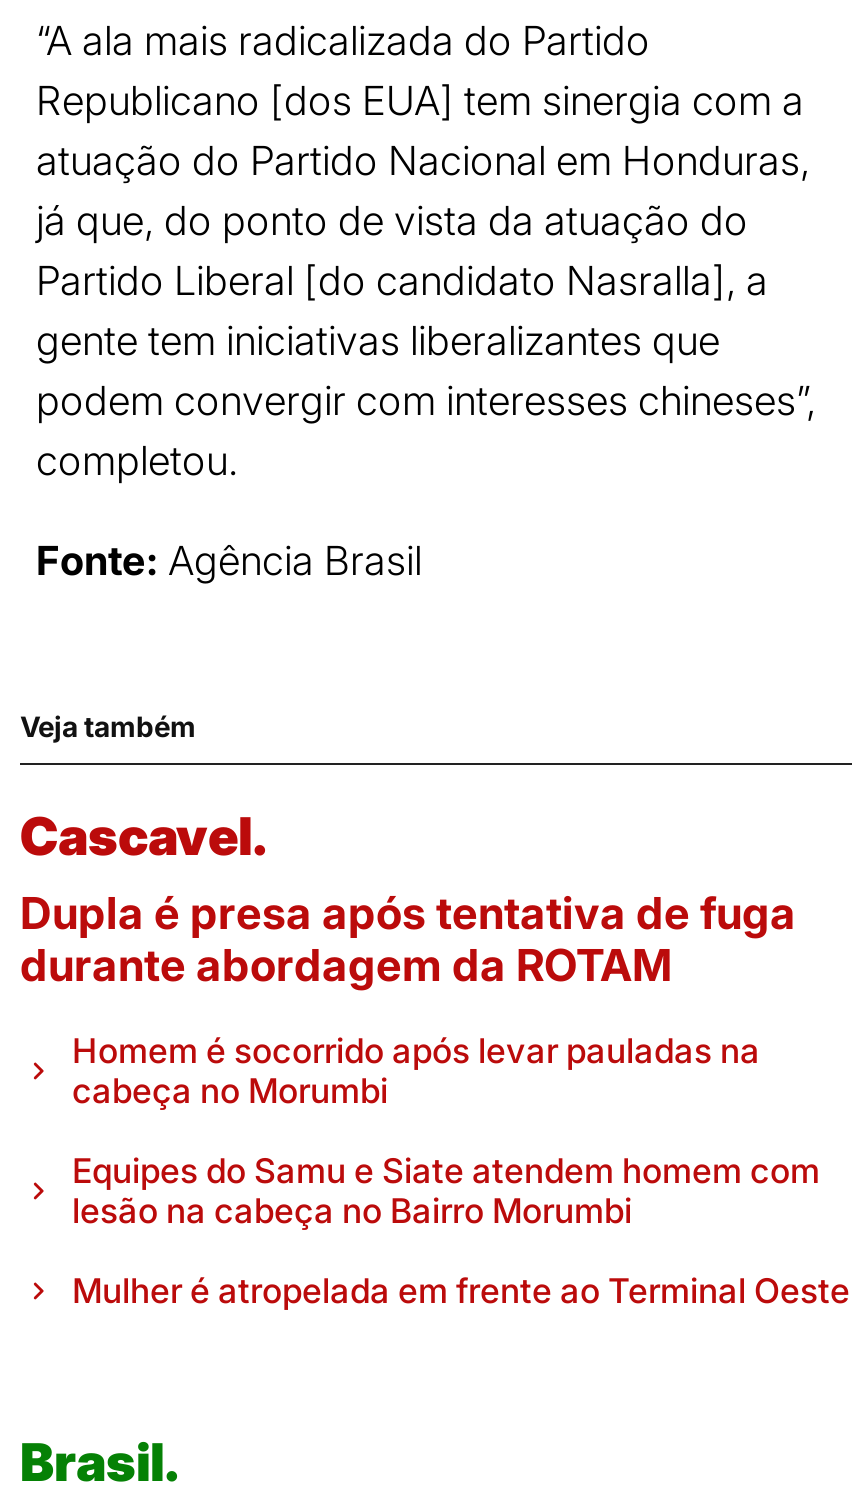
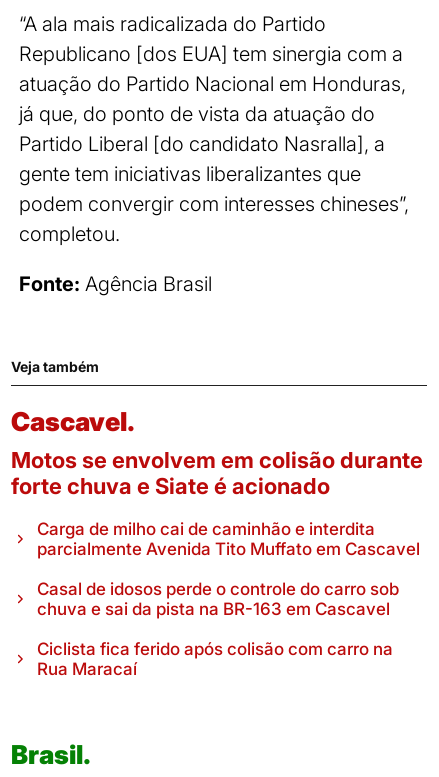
[20,887,796,991] Dupla é presa após tentativa de fuga | durante abordagem da ROTAM -> [11,447,423,499] Motos se envolvem em colisão durante | forte chuva e Siate é acionado
[72,1031,760,1111] Homem é socorrido após levar pauladas na | cabeça no Morumbi -> [37,519,420,559] Carga de milho cai de caminhão e interdita | parcialmente Avenida Tito Muffato em Cascavel
[72,1151,820,1231] Equipes do Samu e Siate atendem homem com | lesão na cabeça no Bairro Morumbi -> [37,579,399,619] Casal de idosos perde o controle do carro sob | chuva e sai da pista na BR-163 em Cascavel
[72,1271,850,1311] Mulher é atropelada em frente ao Terminal Oeste -> [37,639,393,679] Ciclista fica ferido após colisão com carro na | Rua Maracaí

